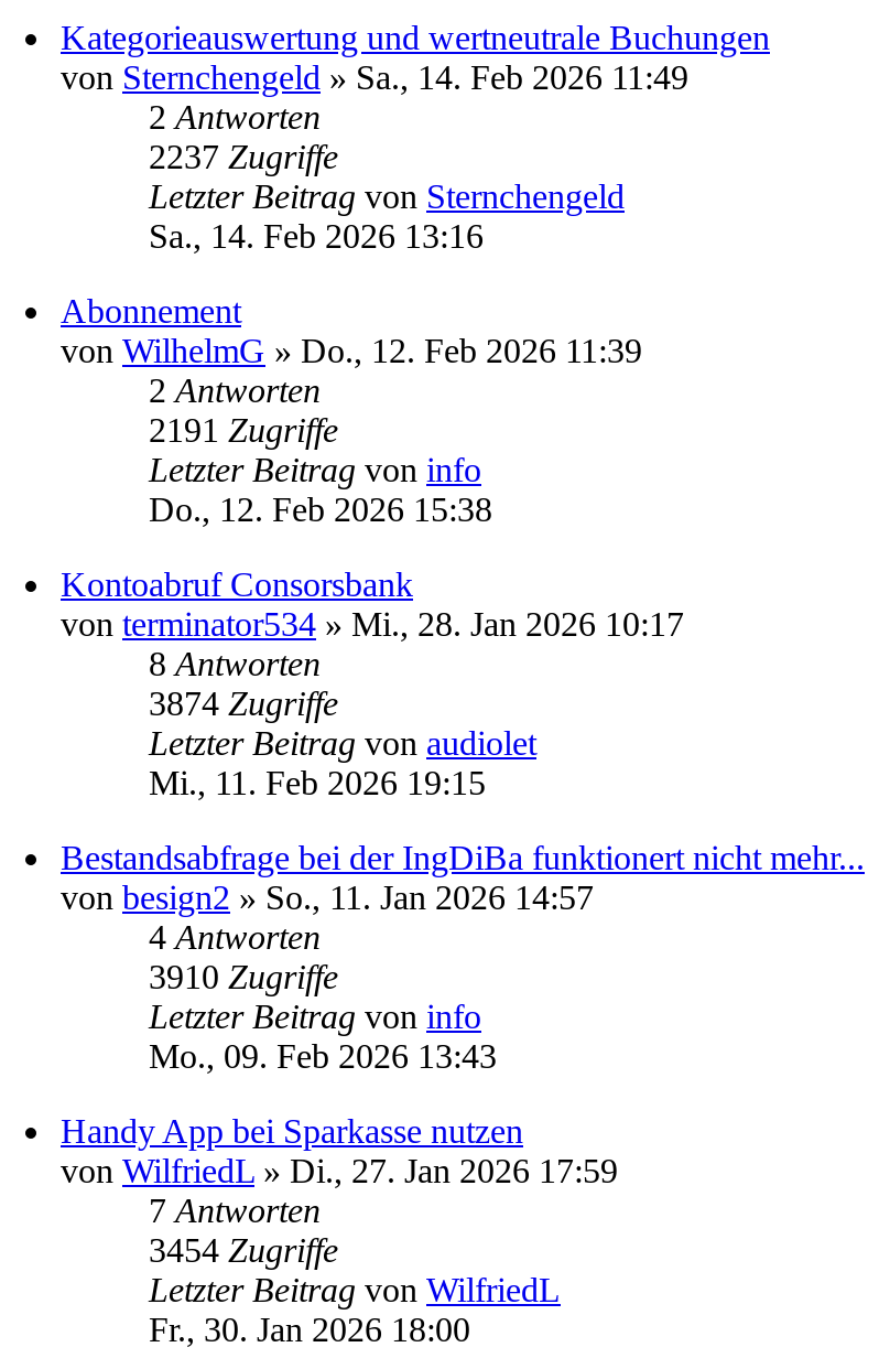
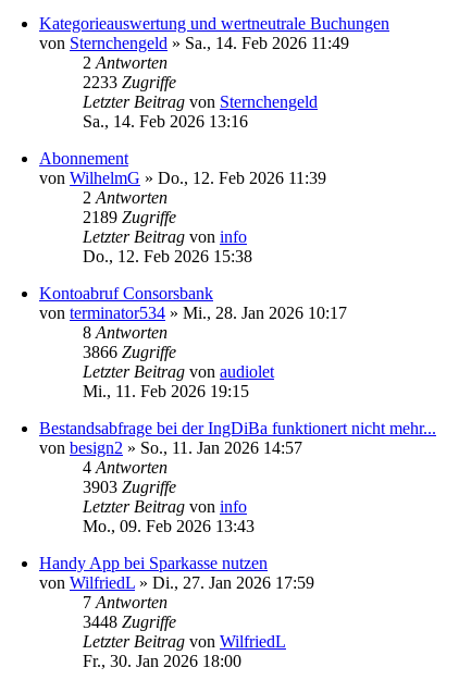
[149,138,338,175] 2237 Zugriffe -> [83,73,176,91] 2233 Zugriffe
[149,411,338,448] 2191 Zugriffe -> [83,208,176,226] 2189 Zugriffe
[149,684,338,722] 3874 Zugriffe -> [83,343,176,361] 3866 Zugriffe
[149,958,338,995] 3910 Zugriffe -> [83,478,176,496] 3903 Zugriffe
[149,1231,338,1268] 3454 Zugriffe -> [83,612,176,631] 3448 Zugriffe

